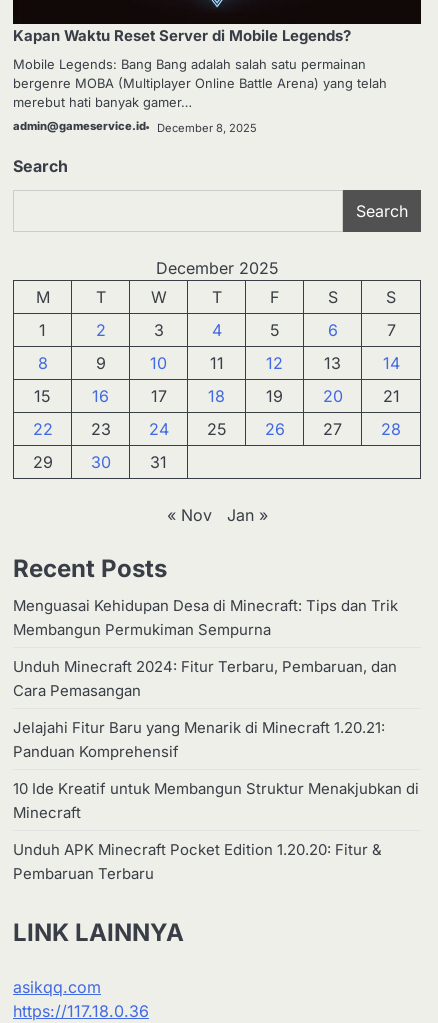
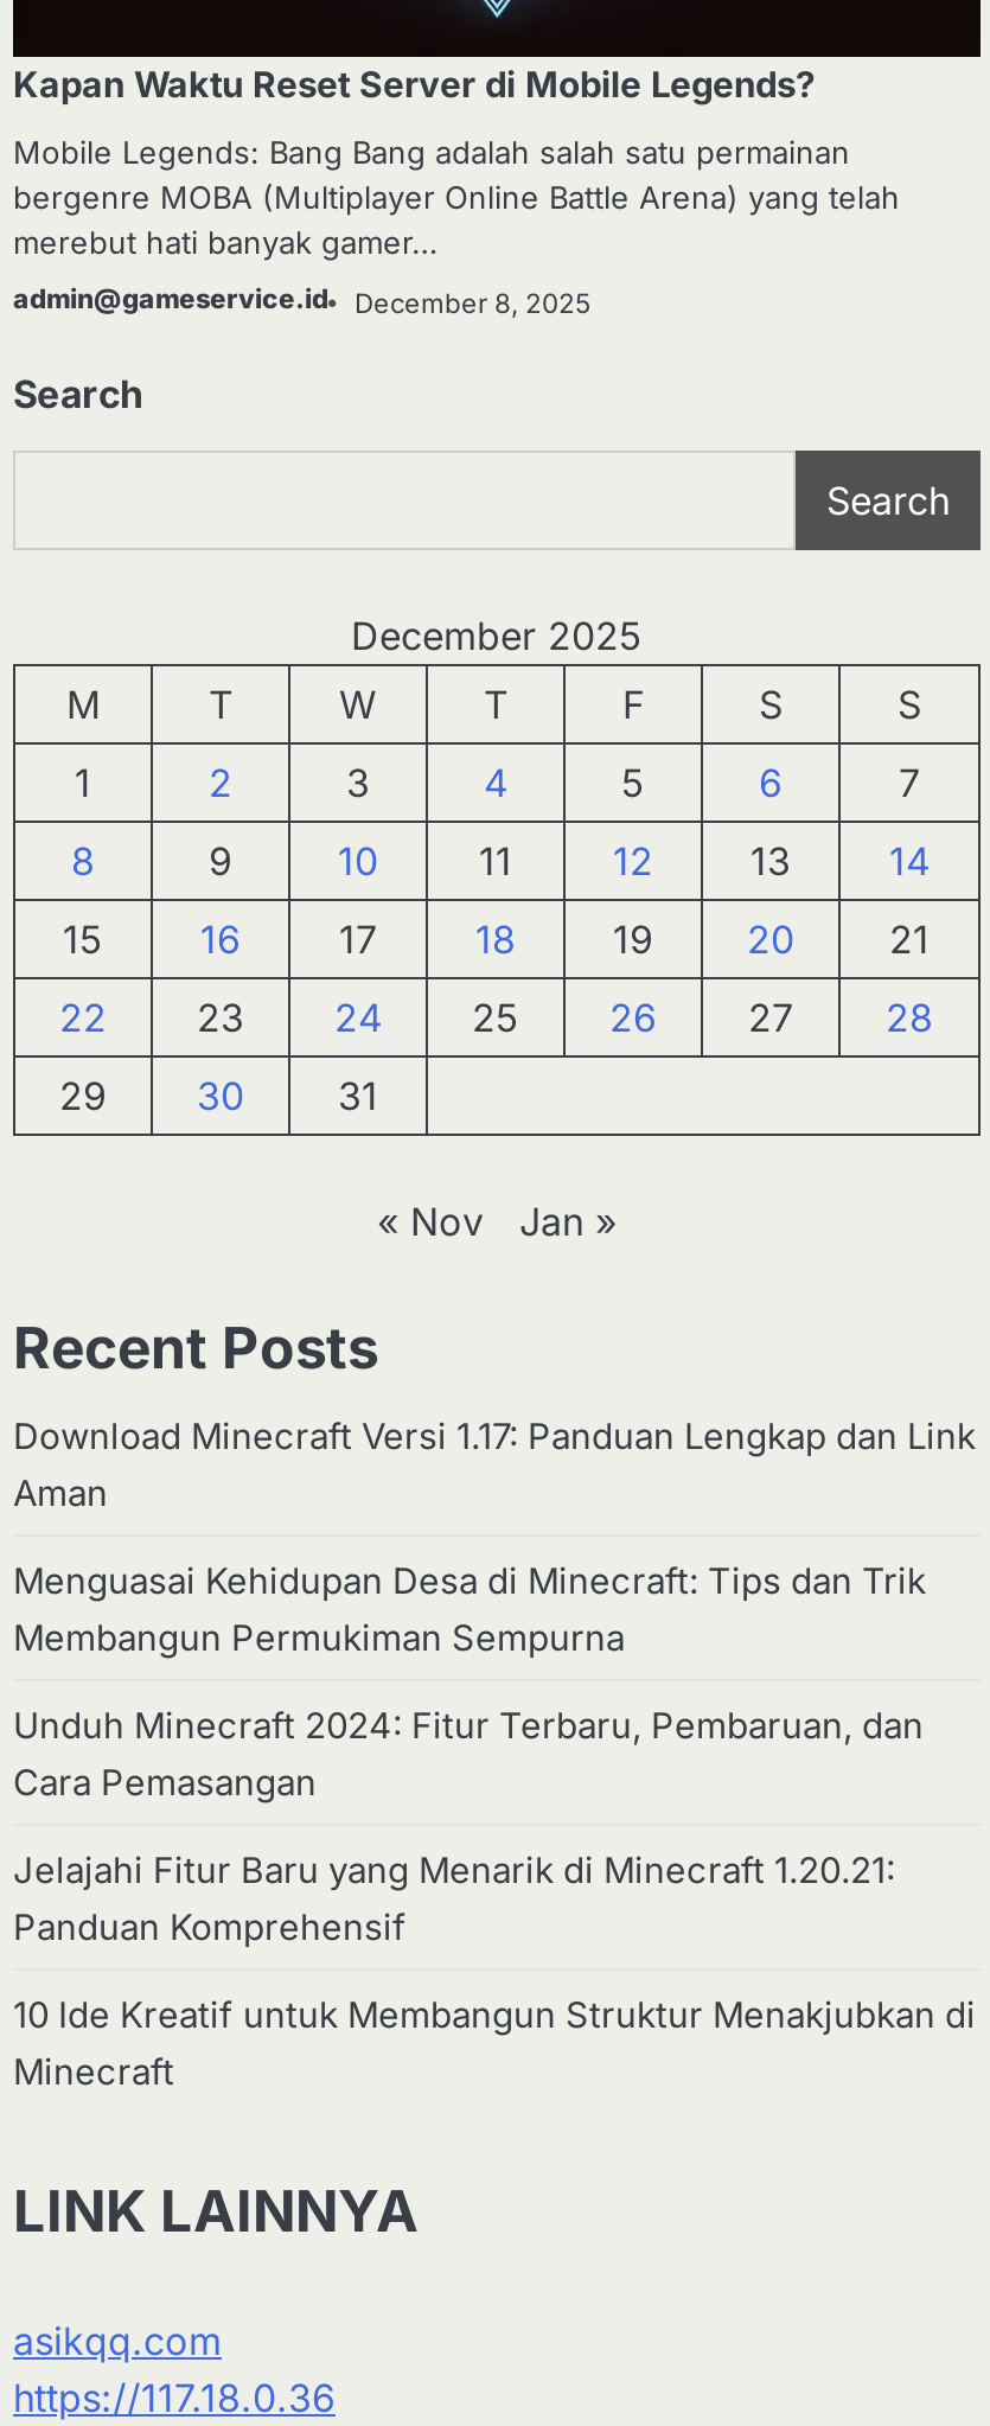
none -> [13,1416,976,1515] Download Minecraft Versi 1.17: Panduan Lengkap dan Link | Aman
moved [13,597,419,822] -> [13,1560,976,2094]: Menguasai Kehidupan Desa di Minecraft: Tips dan Trik | Membangun Permukiman Sempurna | Unduh Minecraft 2024: Fitur Terbaru, Pembaruan, dan | Cara Pemasangan | Jelajahi Fitur Baru yang Menarik di Minecraft 1.20.21: | Panduan Komprehensif | 10 Ide Kreatif untuk Membangun Struktur Menakjubkan di | Minecraft
[13,841,382,883] Unduh APK Minecraft Pocket Edition 1.20.20: Fitur & | Pembaruan Terbaru -> none

